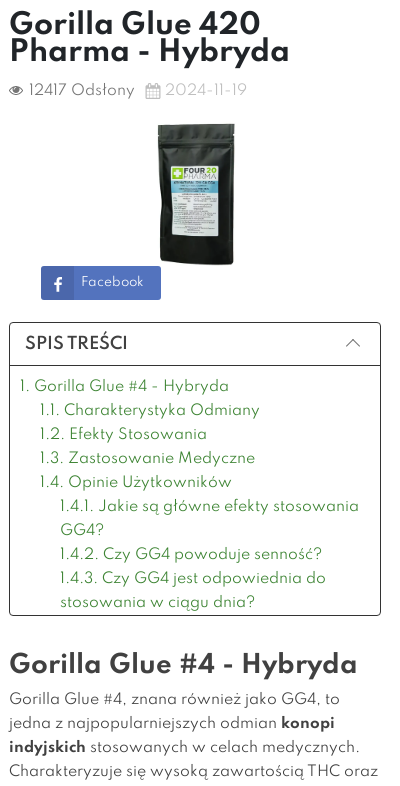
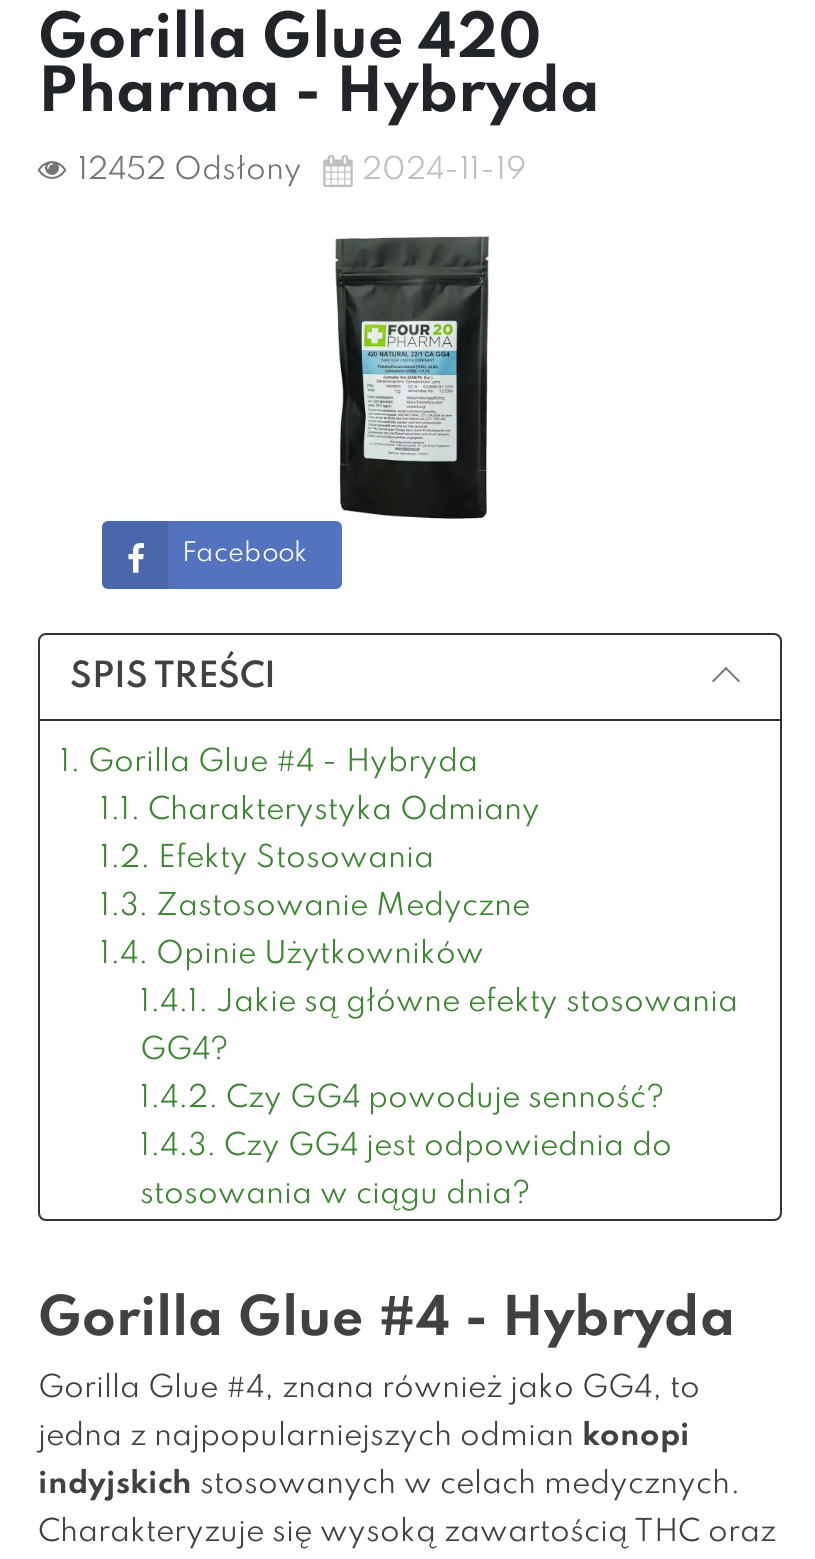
[29,83,247,99] 12417 Odsłony 2024-11-19 -> [78,154,526,186] 12452 Odsłony 2024-11-19

